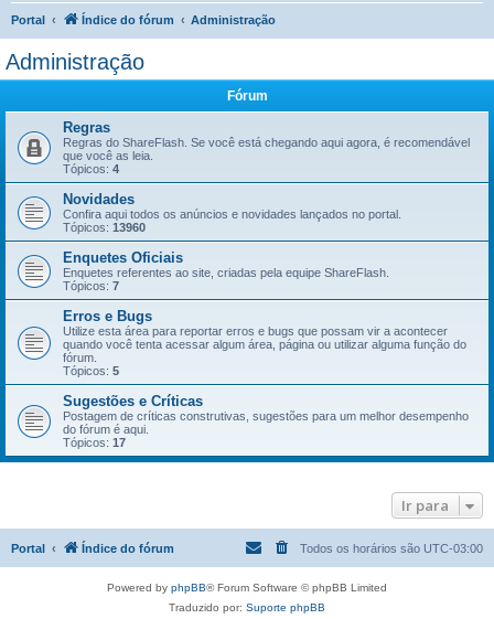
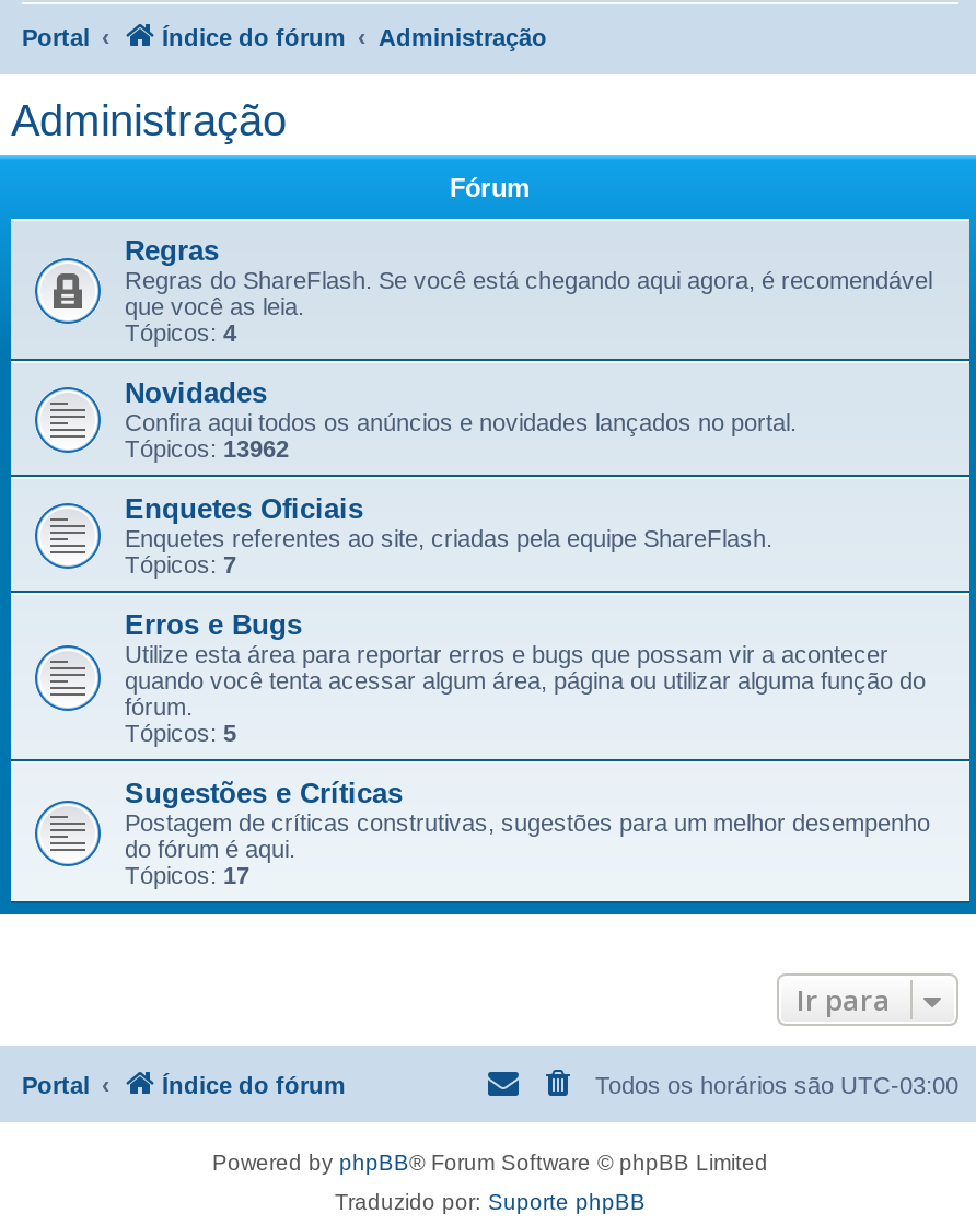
[63,221,146,234] Tópicos: 13960 -> [125,435,289,462] Tópicos: 13962

